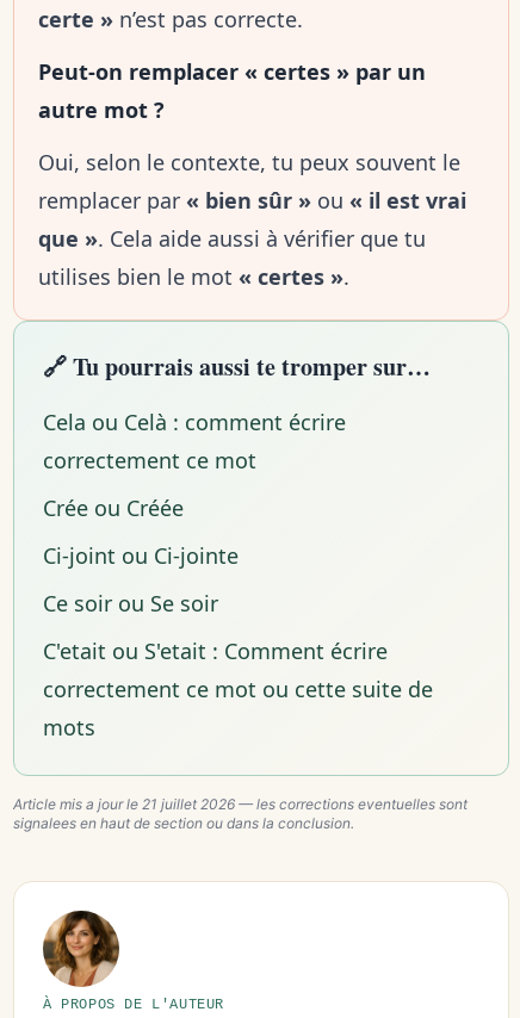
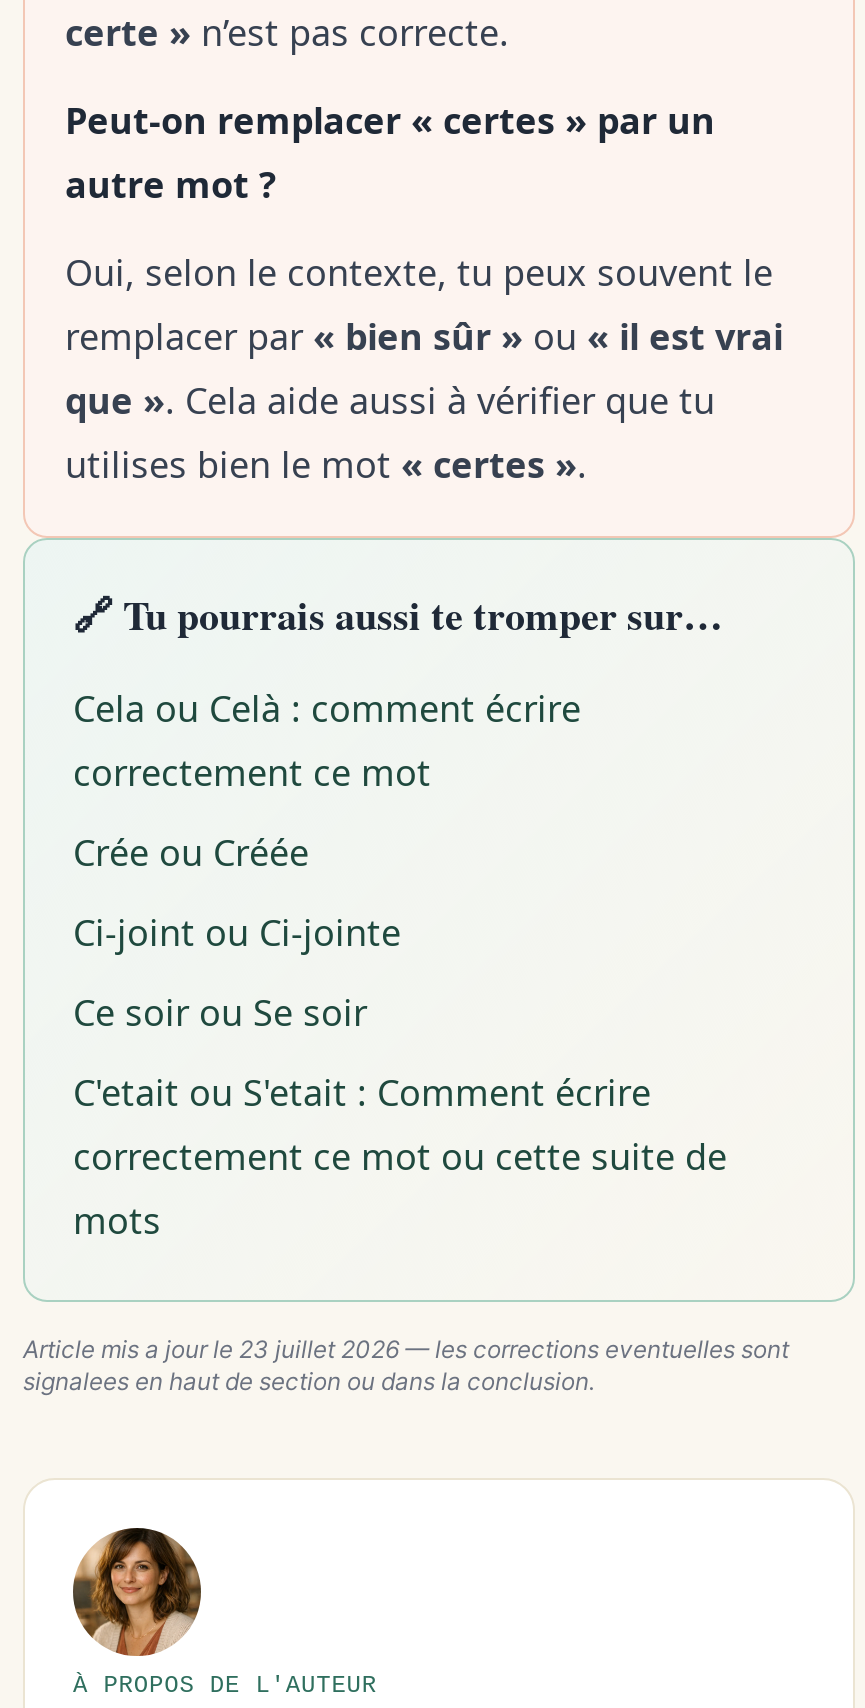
[13,795,468,813] Article mis a jour le 21 juillet 2026 — les corrections eventuelles sont -> [23,1334,789,1364] Article mis a jour le 23 juillet 2026 — les corrections eventuelles sont

